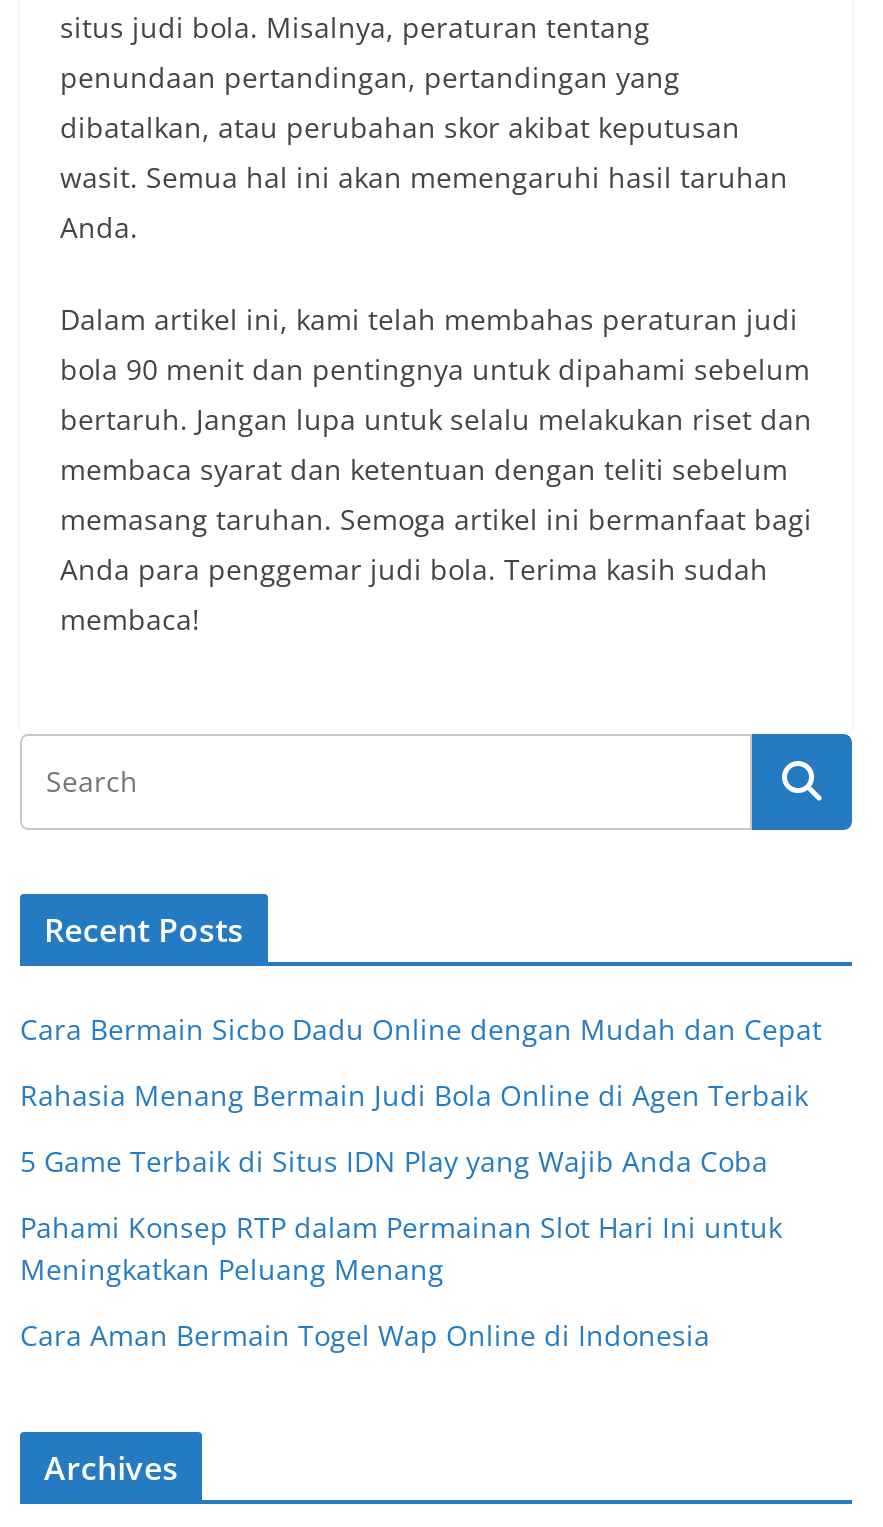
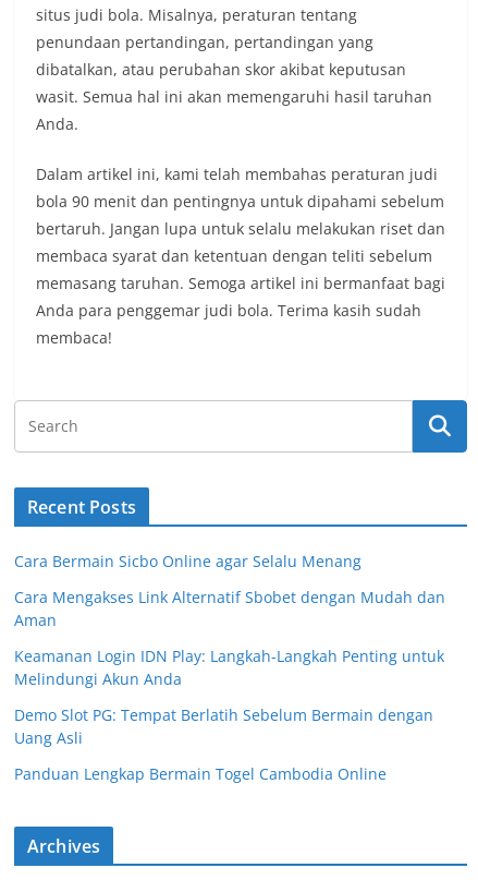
[20,1010,822,1048] Cara Bermain Sicbo Dadu Online dengan Mudah dan Cepat -> [14,551,361,571] Cara Bermain Sicbo Online agar Selalu Menang
[20,1076,808,1114] Rahasia Menang Bermain Judi Bola Online di Agen Terbaik -> [14,587,445,630] Cara Mengakses Link Alternatif Sbobet dengan Mudah dan | Aman
[20,1142,768,1180] 5 Game Terbaik di Situs IDN Play yang Wajib Anda Coba -> [14,646,444,689] Keamanan Login IDN Play: Langkah-Langkah Penting untuk | Melindungi Akun Anda
[20,1208,782,1288] Pahami Konsep RTP dalam Permainan Slot Hari Ini untuk | Meningkatkan Peluang Menang -> [14,704,433,748] Demo Slot PG: Tempat Berlatih Sebelum Bermain dengan | Uang Asli
[20,1316,710,1354] Cara Aman Bermain Togel Wap Online di Indonesia -> [14,763,387,784] Panduan Lengkap Bermain Togel Cambodia Online

